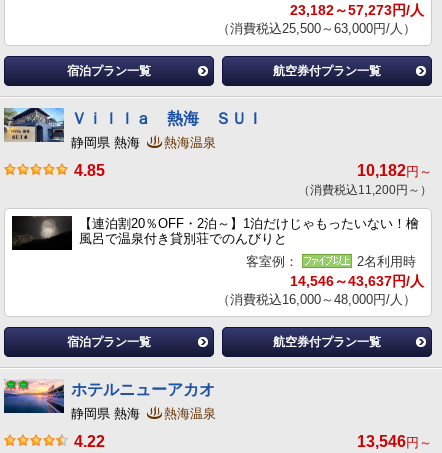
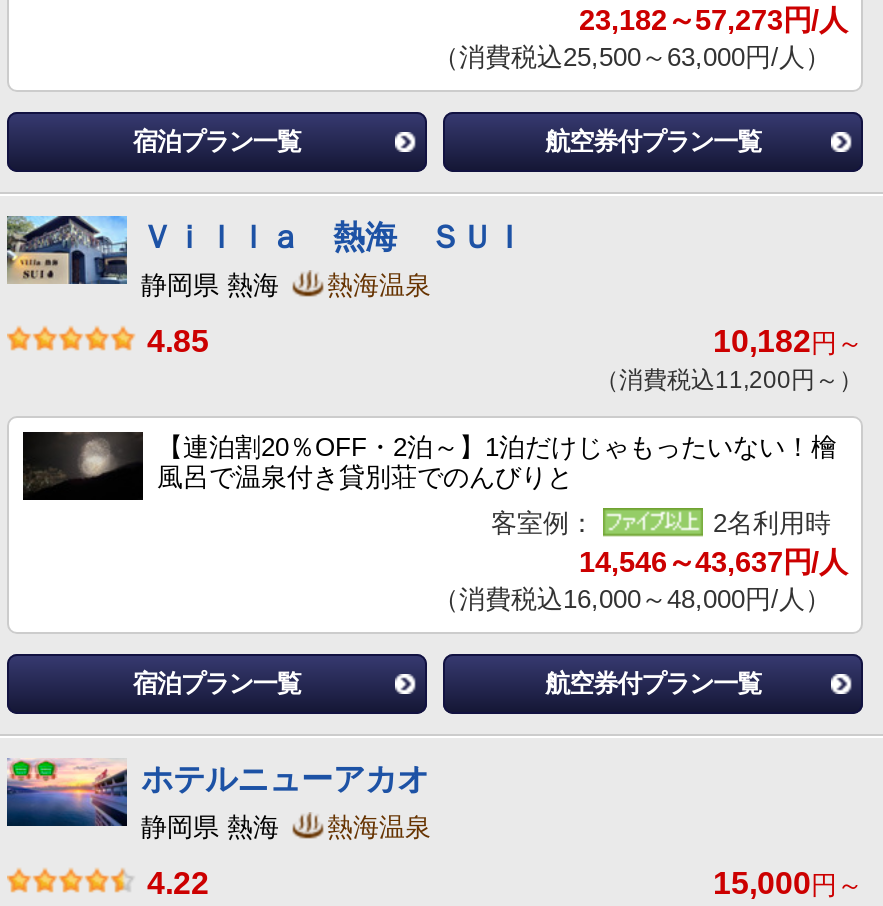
[357,433,432,450] 13,546円～ -> [713,866,863,900] 15,000円～

